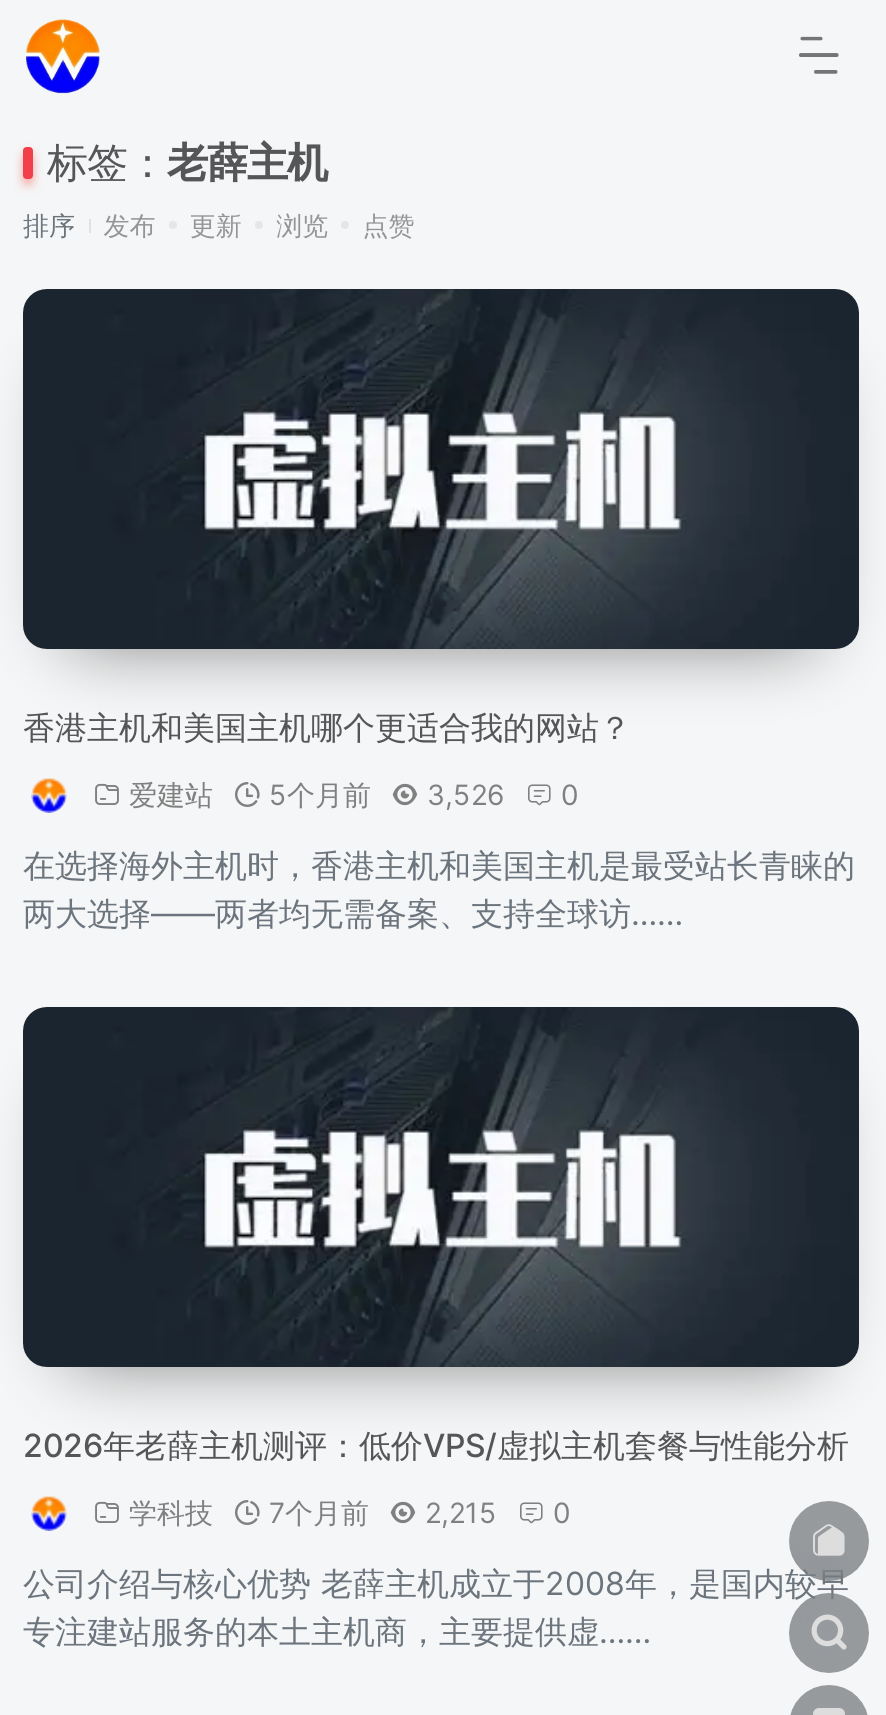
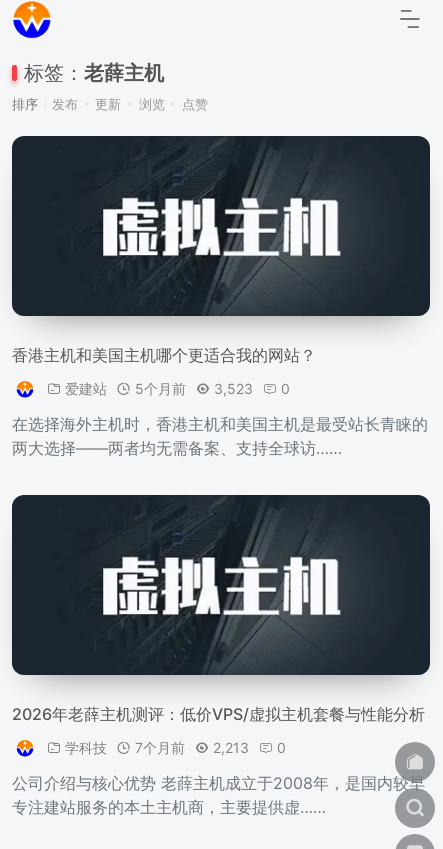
[129,777,579,811] 爱建站 5个月前 3,526 0 -> [65,380,290,397] 爱建站 5个月前 3,523 0
[129,1495,571,1529] 学科技 7个月前 2,215 0 -> [65,739,286,756] 学科技 7个月前 2,213 0

